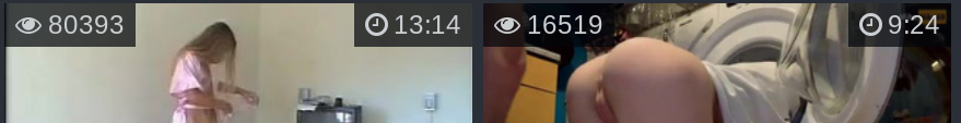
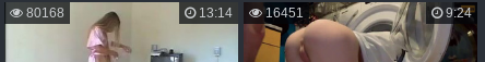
[42,10,125,41] 80393 -> [23,6,64,21] 80168
[387,10,603,41] 13:14 16519 -> [196,6,304,21] 13:14 16451

